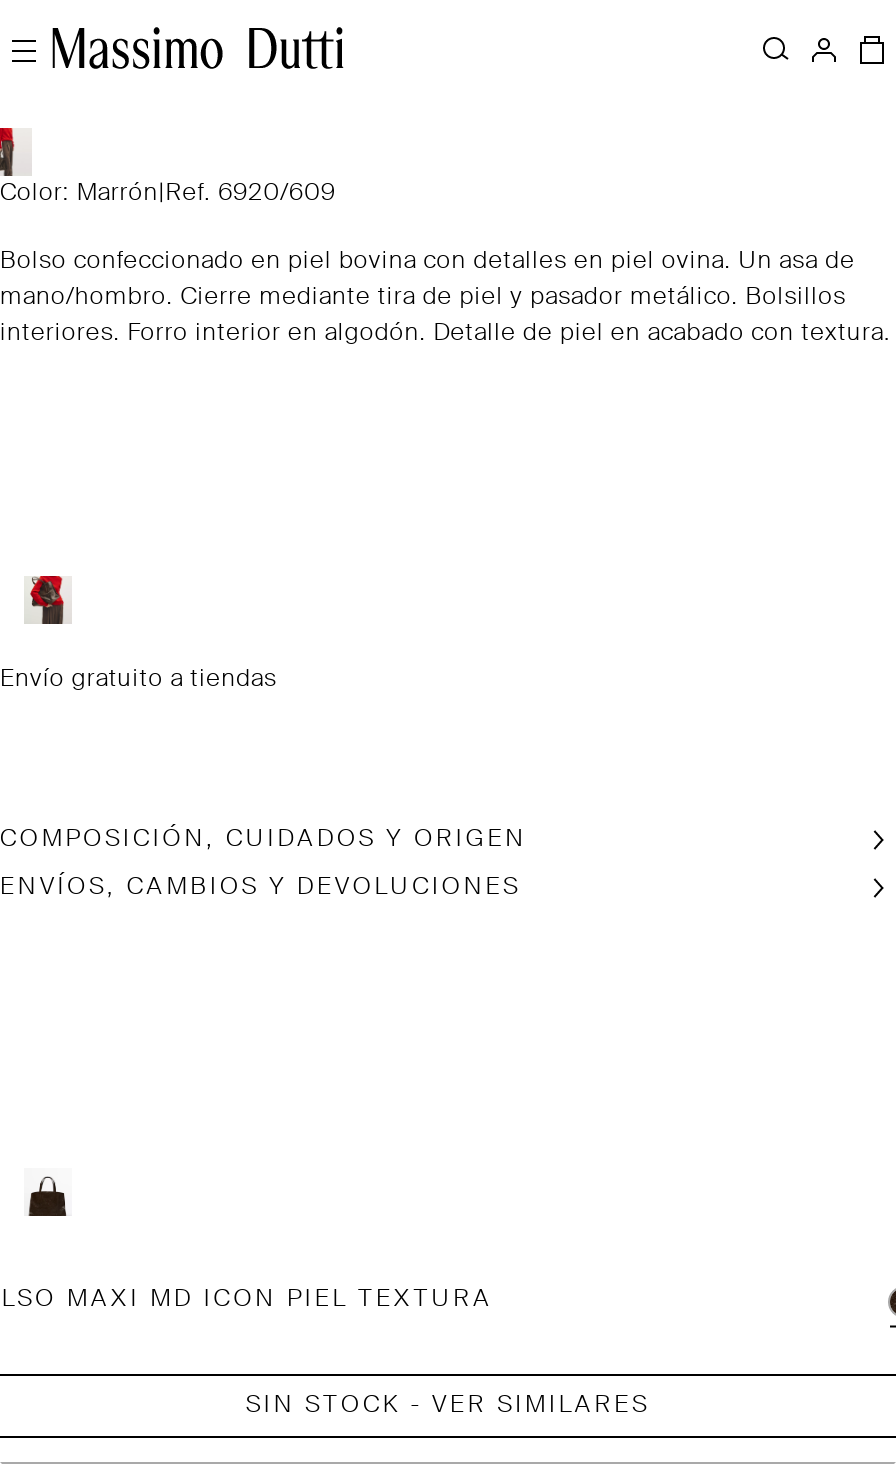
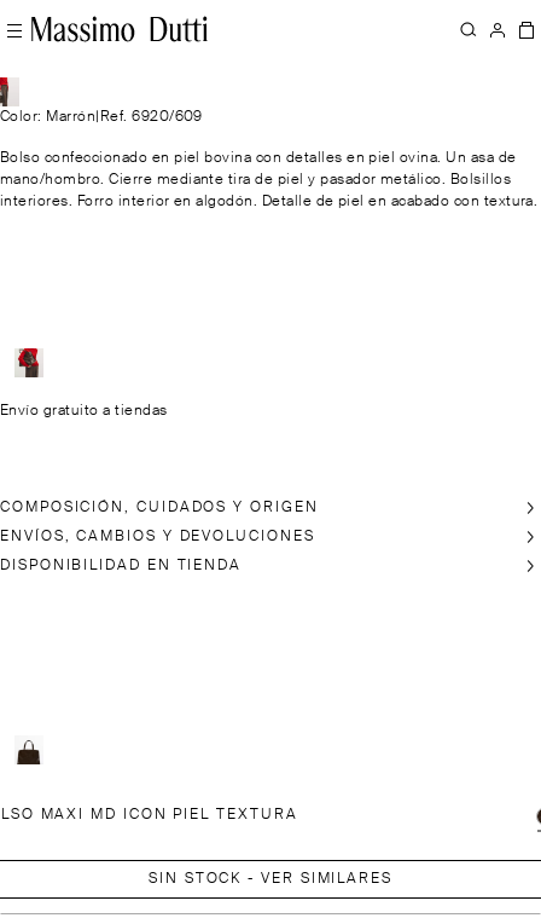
none -> [0,559,242,573] DISPONIBILIDAD EN TIENDA

